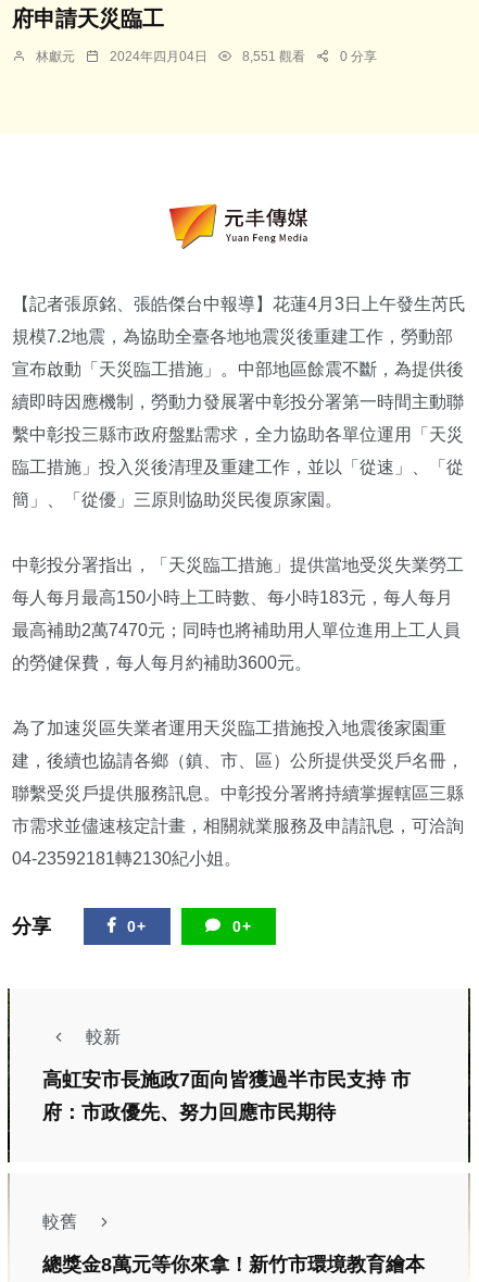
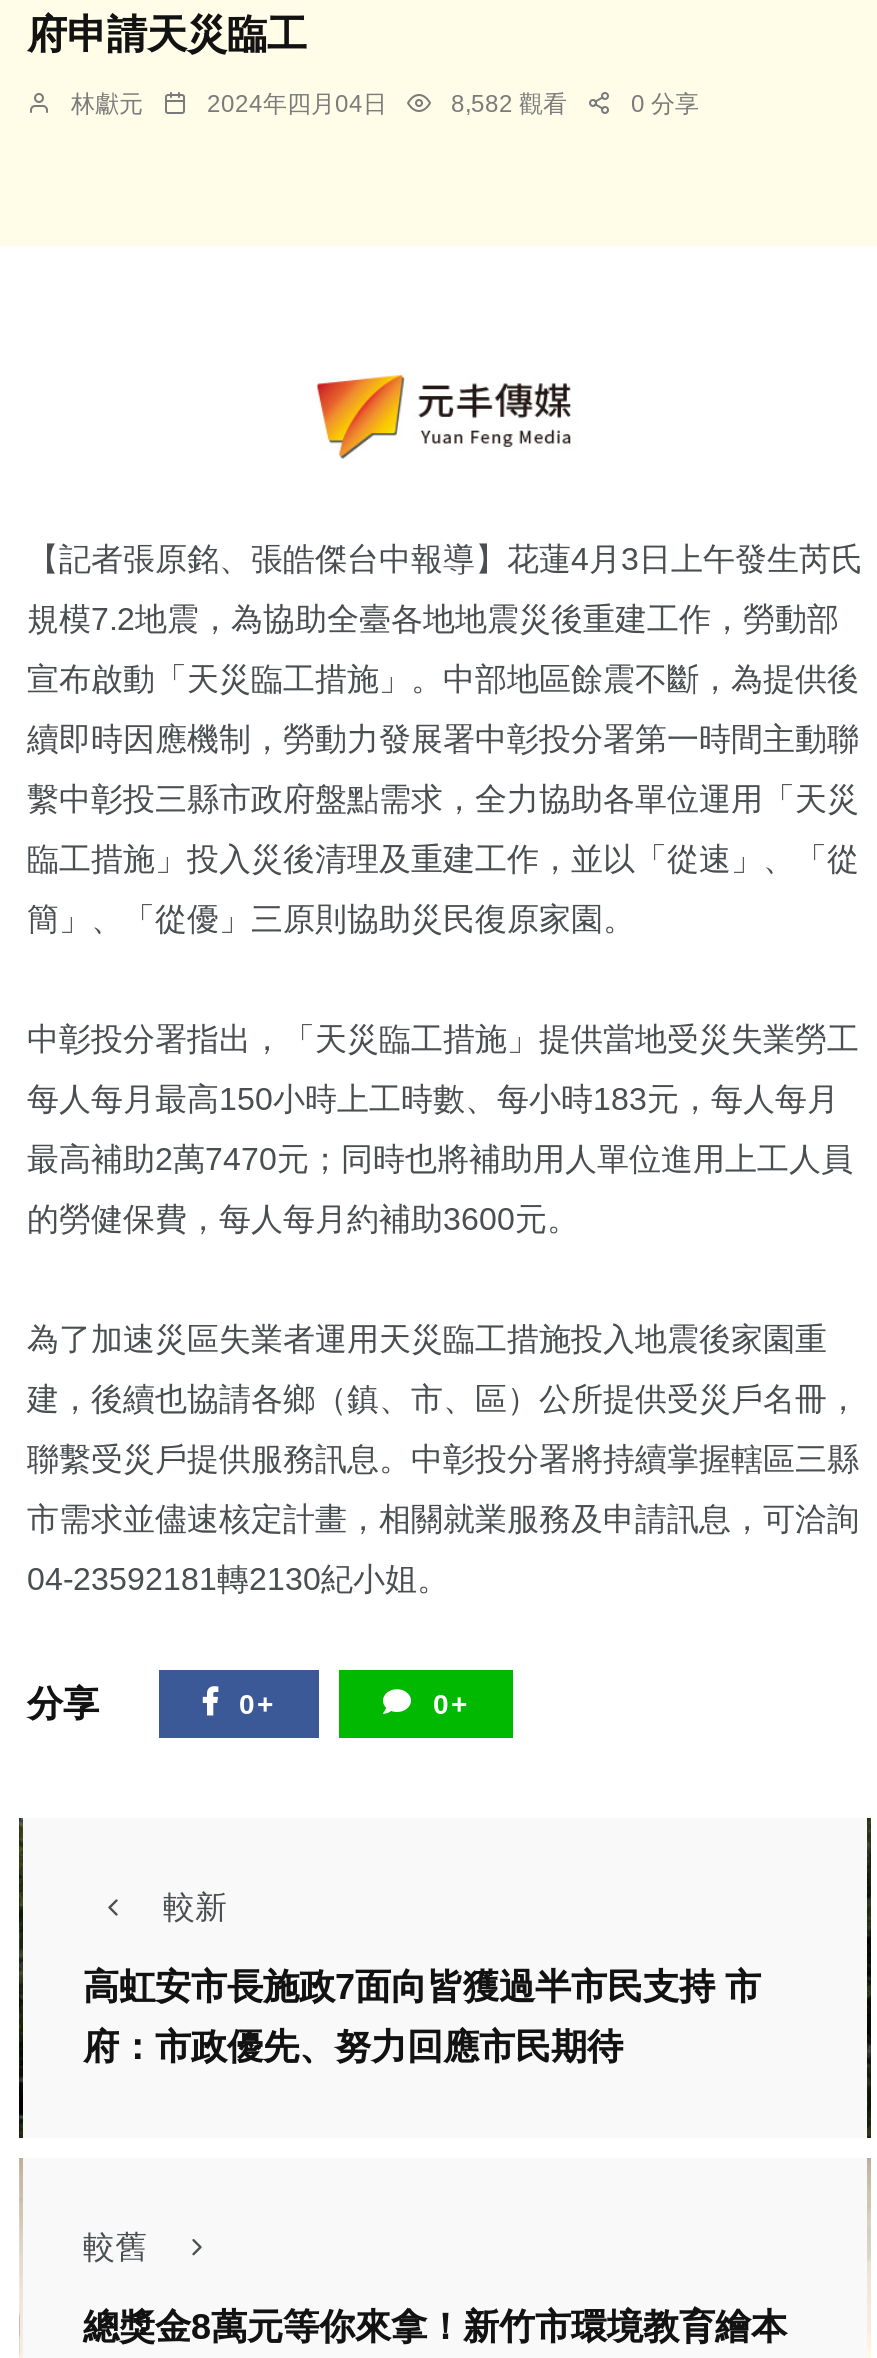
[242,49,305,64] 8,551 觀看 -> [451,90,567,118] 8,582 觀看

